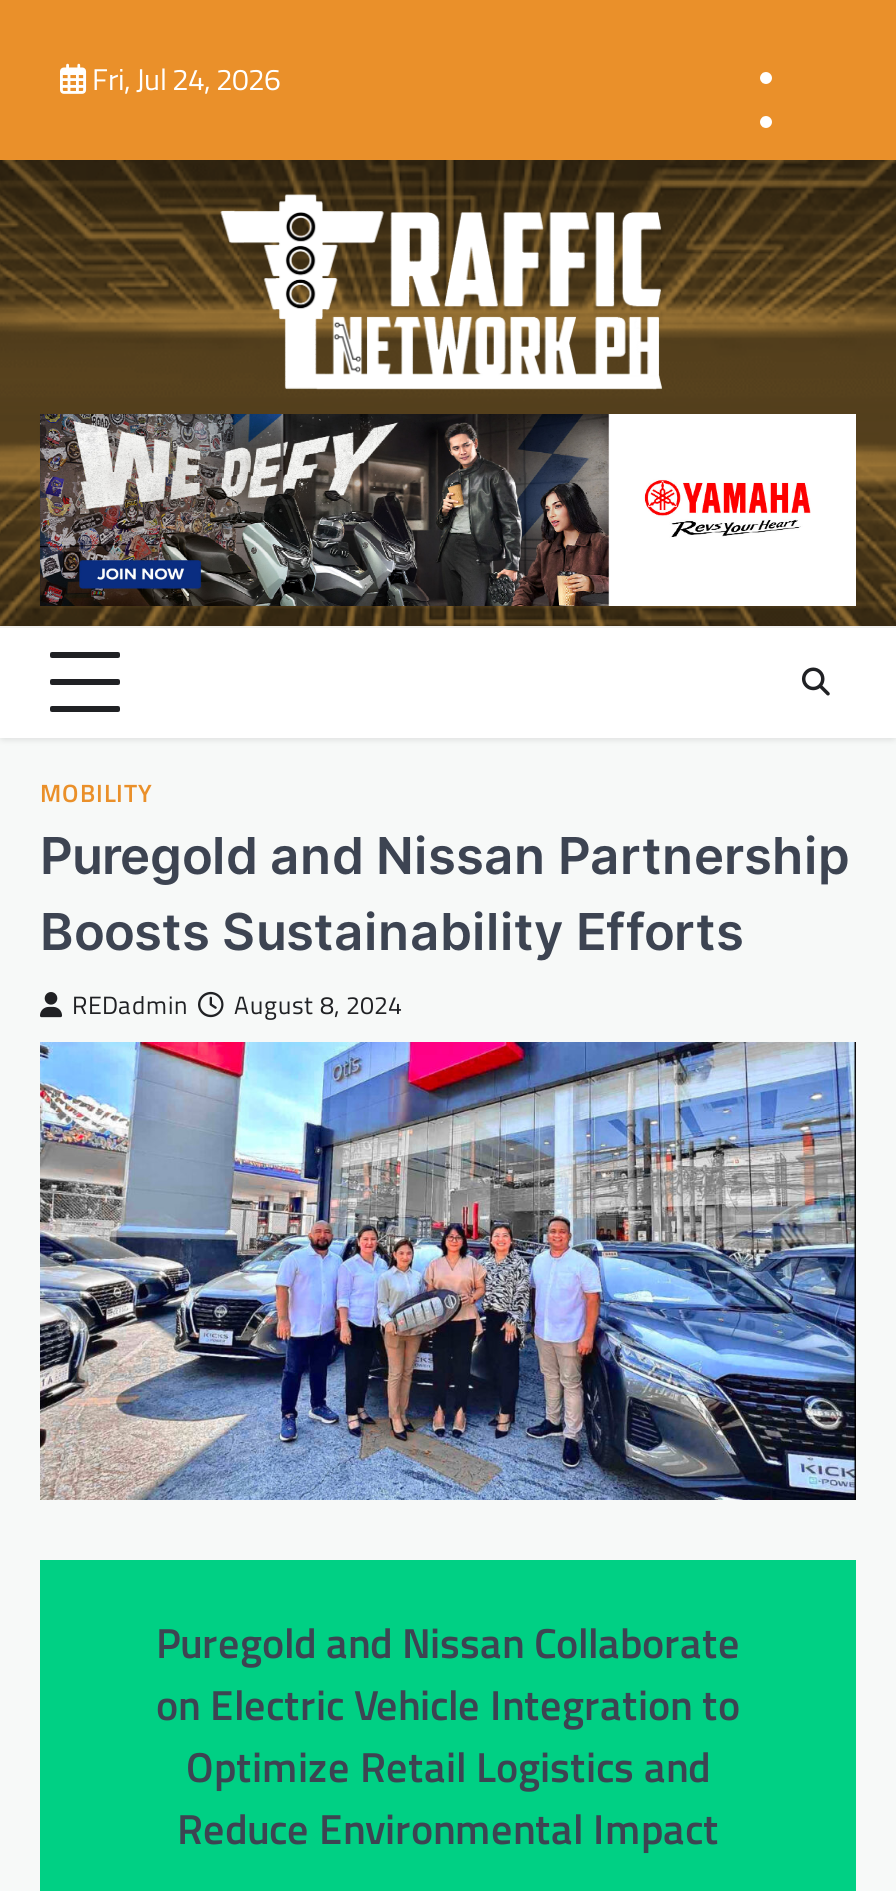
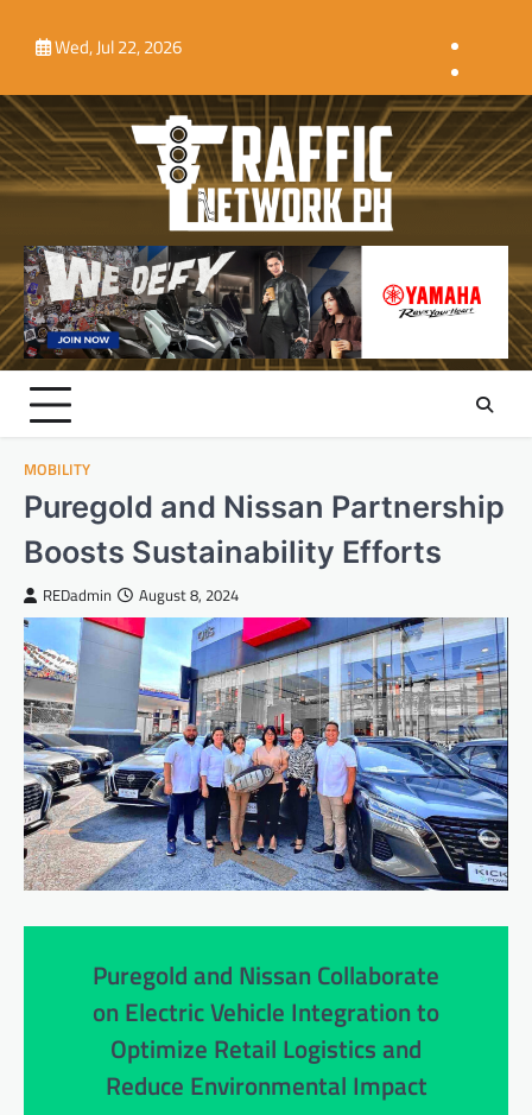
[92,56,280,102] Fri, Jul 24, 2026 -> [55,33,182,61] Wed, Jul 22, 2026

